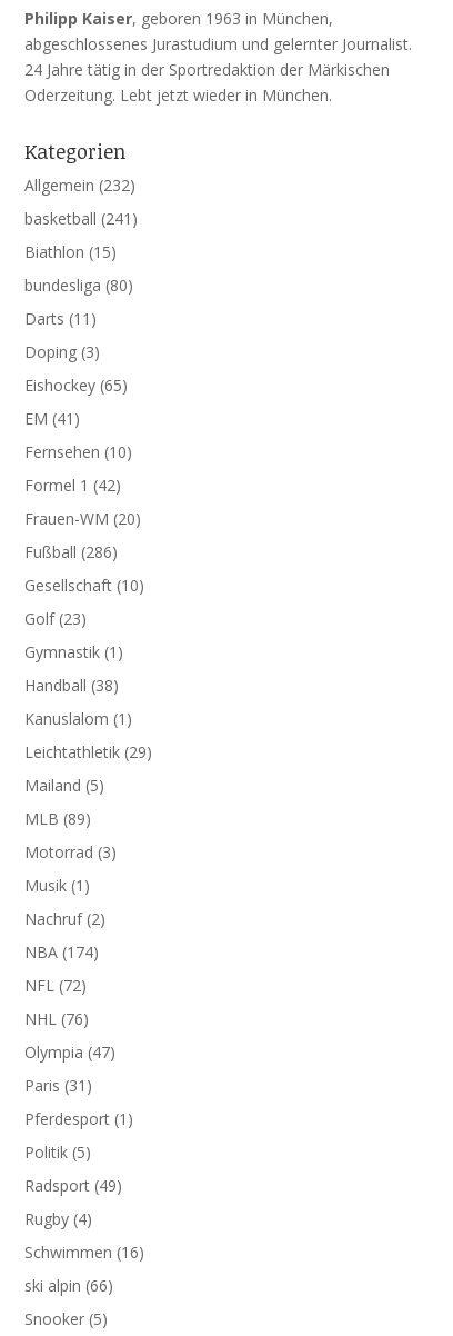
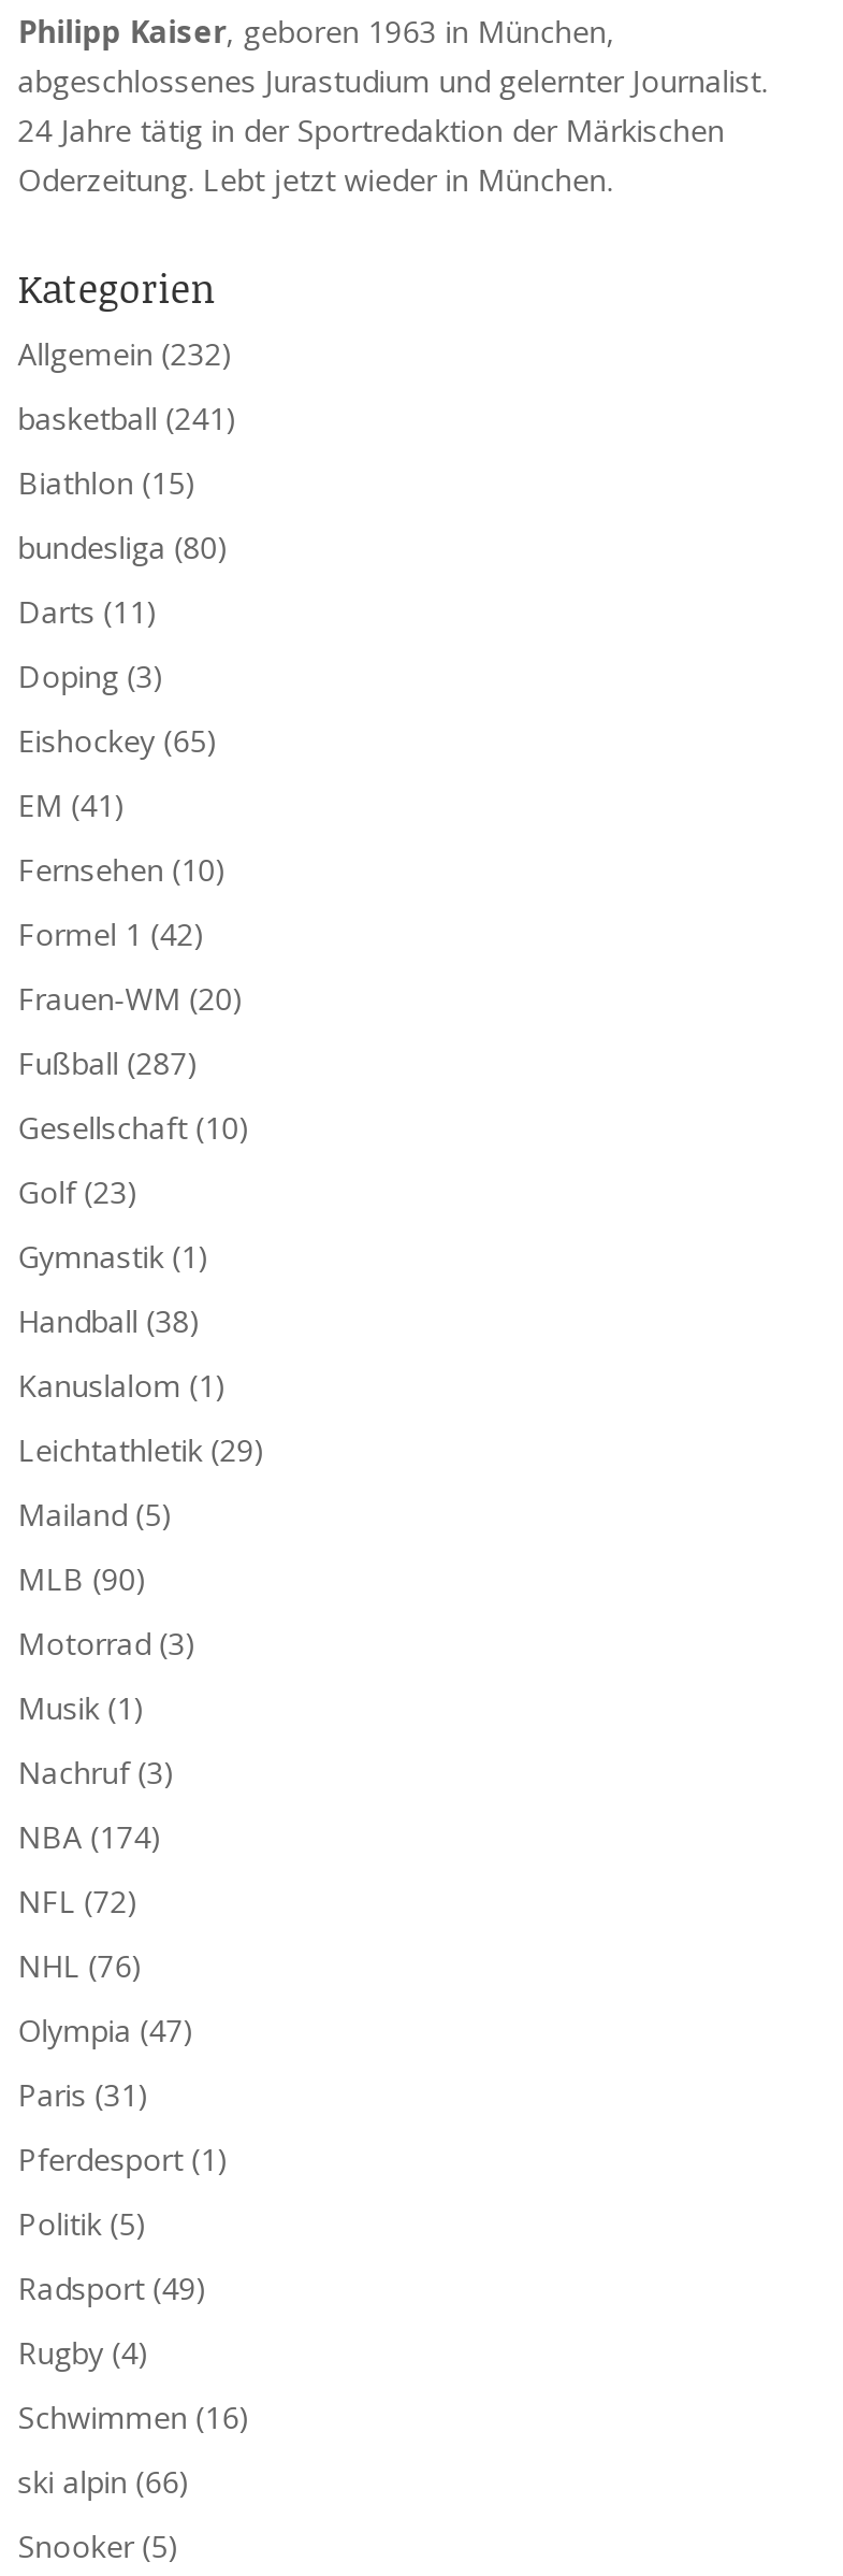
[24,541,117,562] Fußball (286) -> [18,1042,198,1083] Fußball (287)
[24,808,91,829] MLB (89) -> [18,1558,147,1599] MLB (90)
[24,908,105,929] Nachruf (2) -> [18,1752,175,1793] Nachruf (3)

